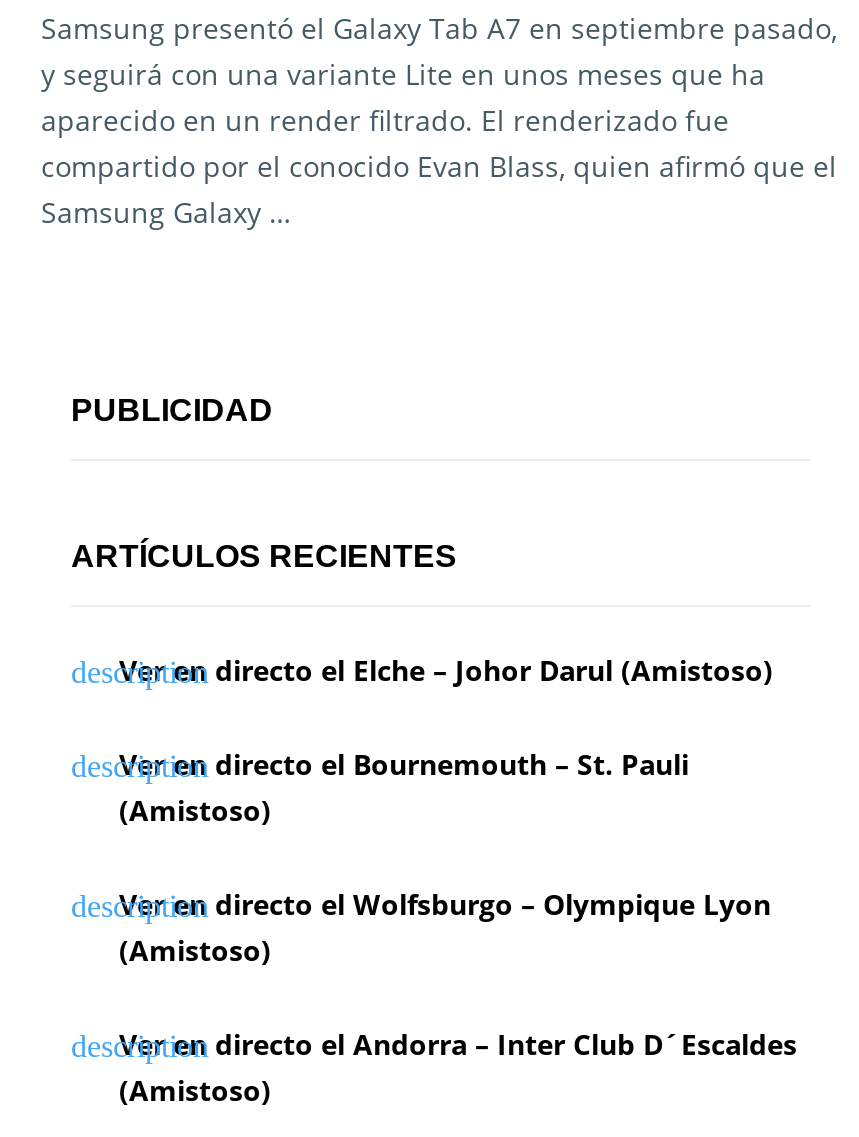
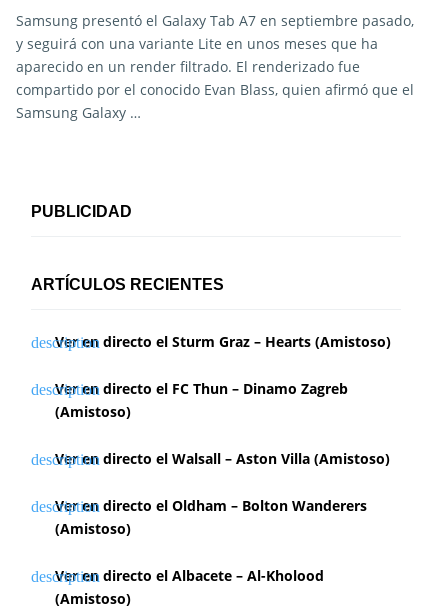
[119,652,773,690] Ver en directo el Elche – Johor Darul (Amistoso) -> [55,332,391,351] Ver en directo el Sturm Graz – Hearts (Amistoso)
[119,746,689,784] Ver en directo el Bournemouth – St. Pauli -> [55,379,348,398] Ver en directo el FC Thun – Dinamo Zagreb
[119,886,771,924] Ver en directo el Wolfsburgo – Olympique Lyon -> [55,449,390,515] Ver en directo el Walsall – Aston Villa (Amistoso) | Ver en directo el Oldham – Bolton Wanderers
[119,1026,797,1064] Ver en directo el Andorra – Inter Club D´Escaldes -> [55,566,324,585] Ver en directo el Albacete – Al-Kholood

